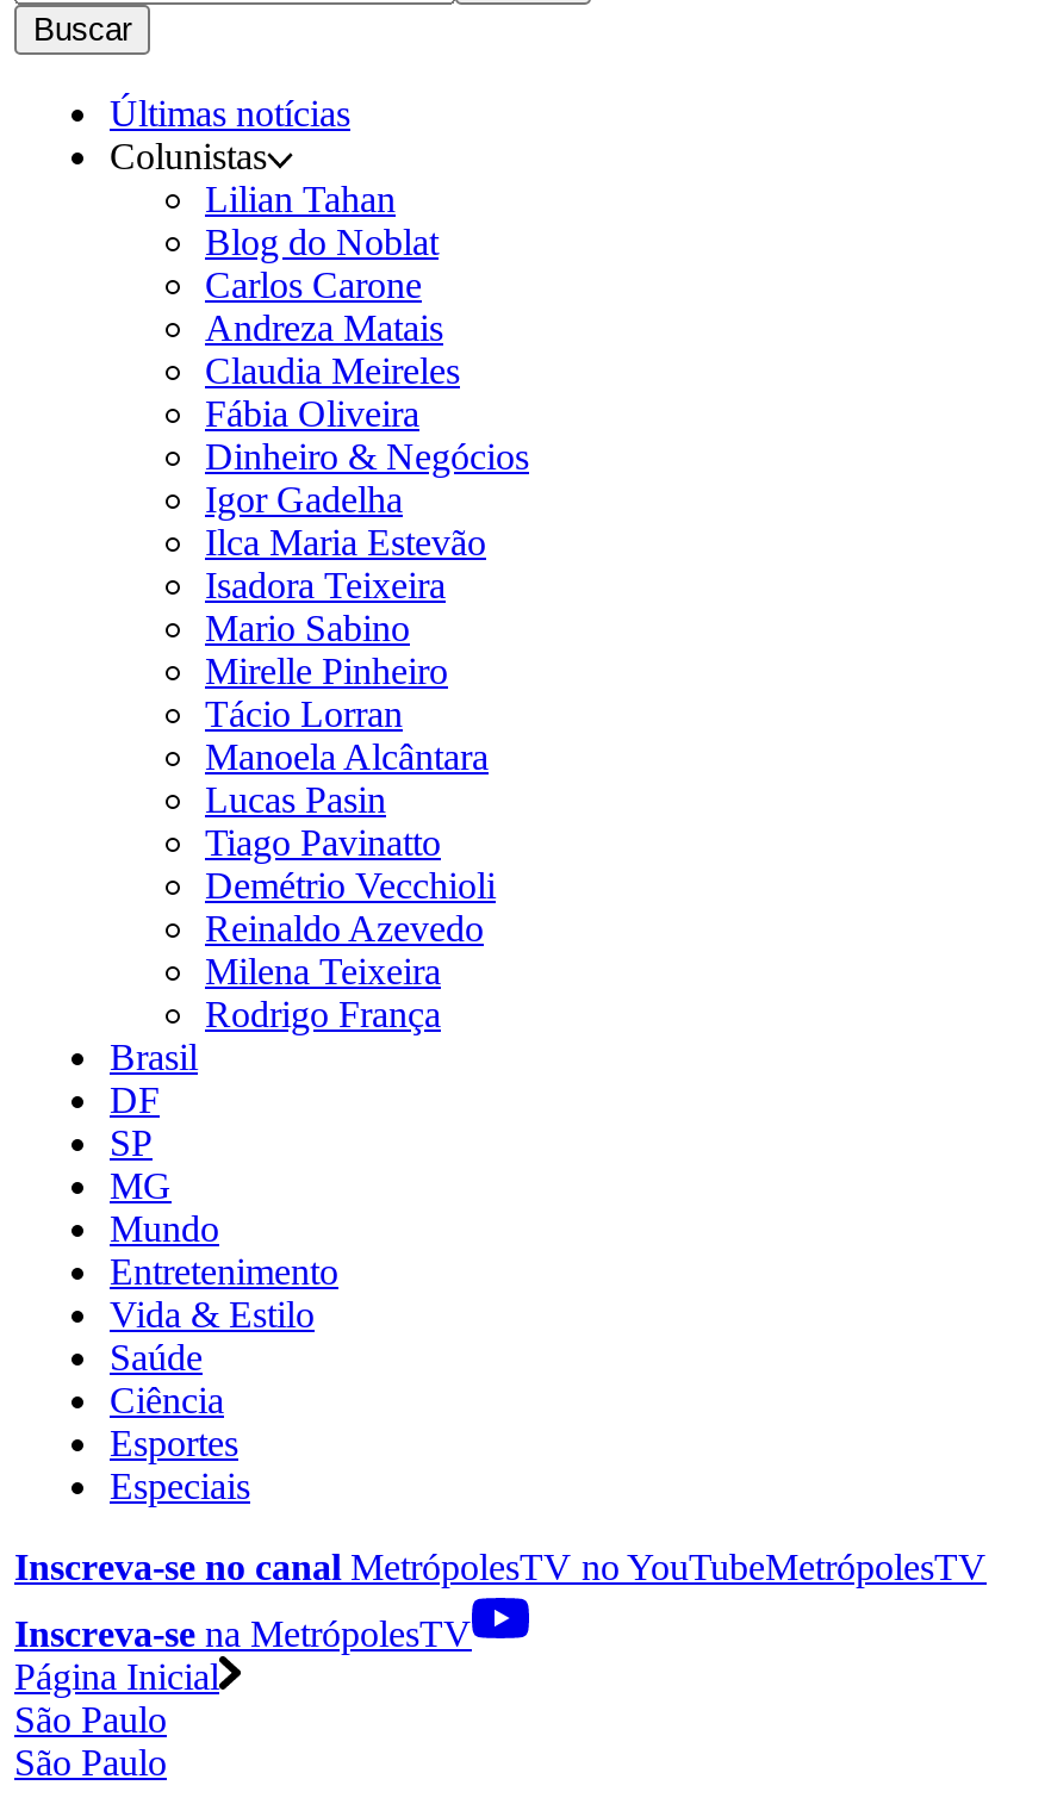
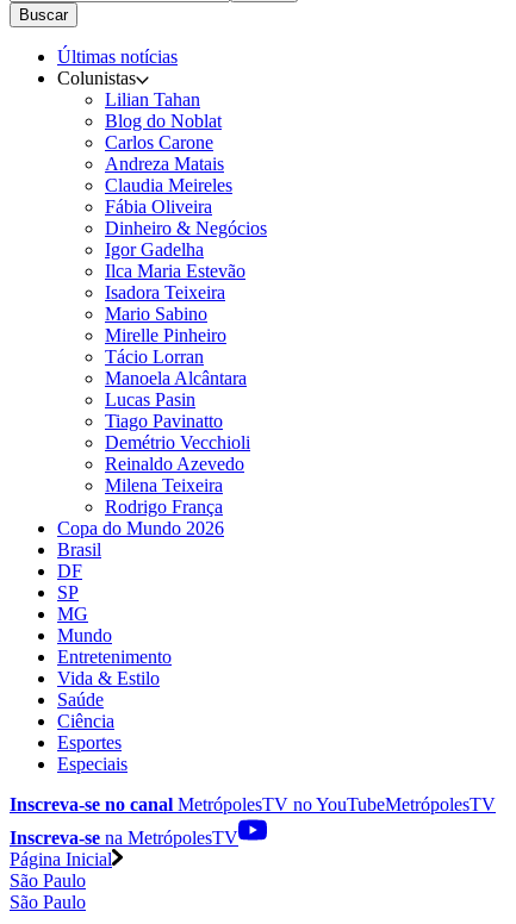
none -> [57,517,224,538] Copa do Mundo 2026

